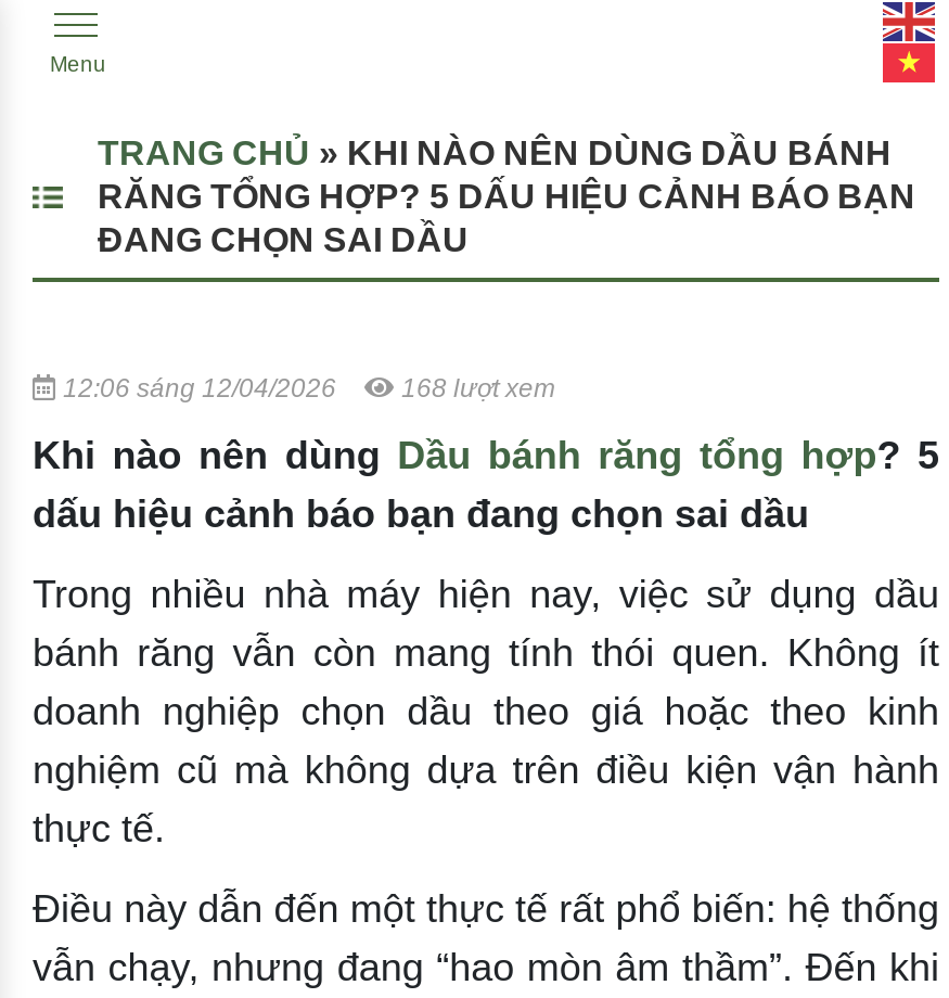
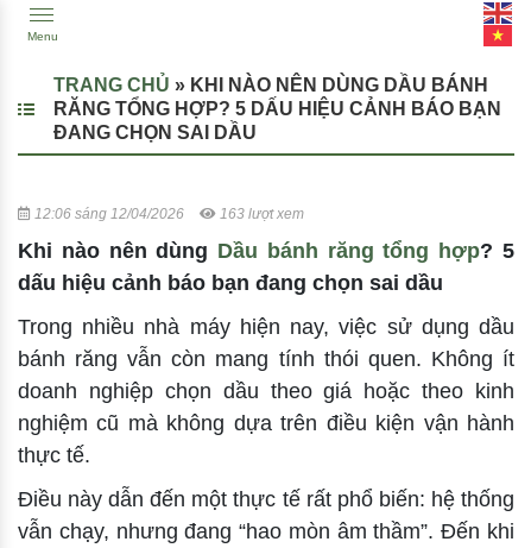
[56,373,555,404] 12:06 sáng 12/04/2026 168 lượt xem -> [31,206,304,222] 12:06 sáng 12/04/2026 163 lượt xem

